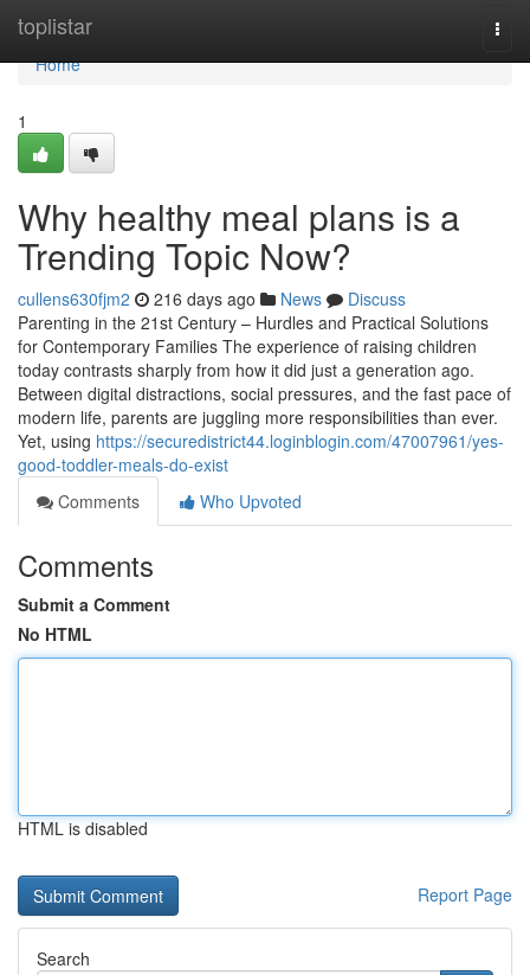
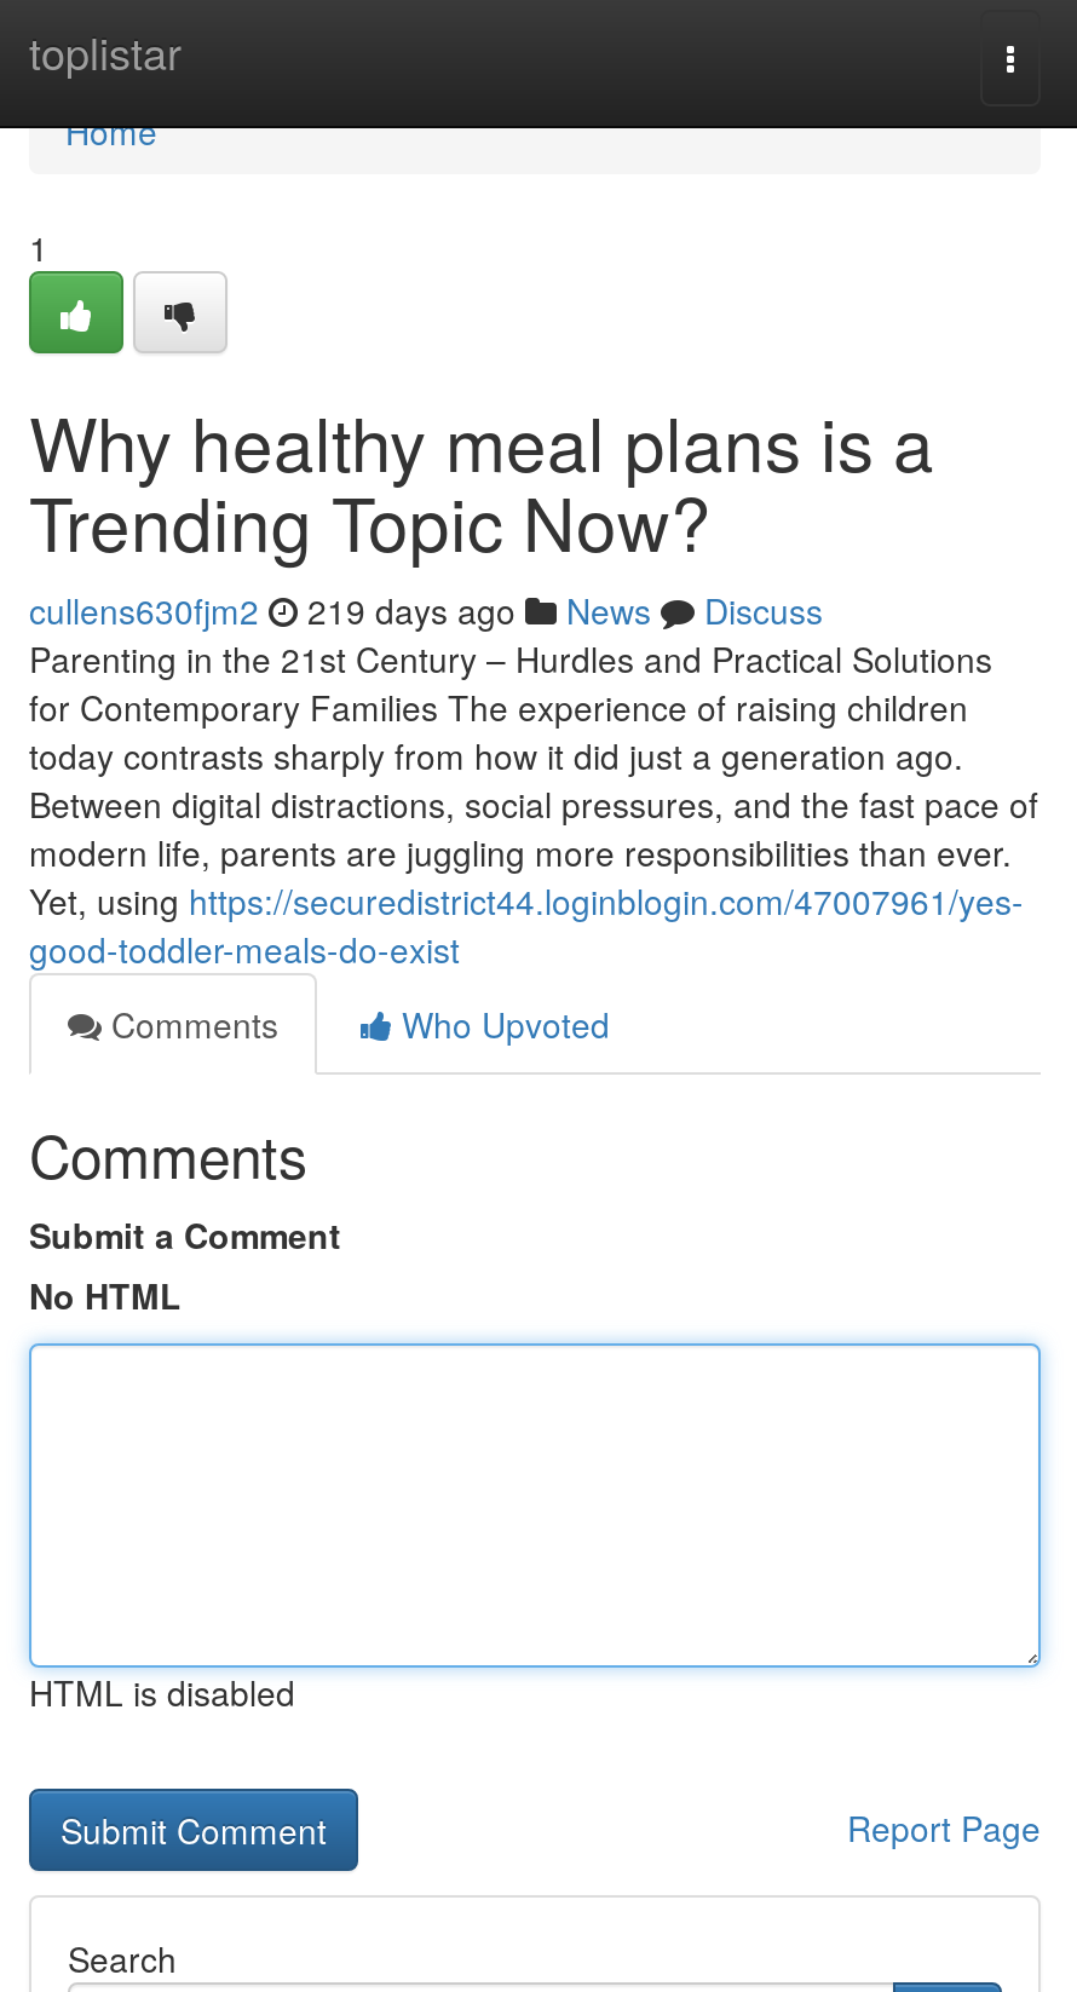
[18,287,406,310] cullens630fjm2 216 days ago News Discuss -> [29,586,823,634] cullens630fjm2 219 days ago News Discuss

